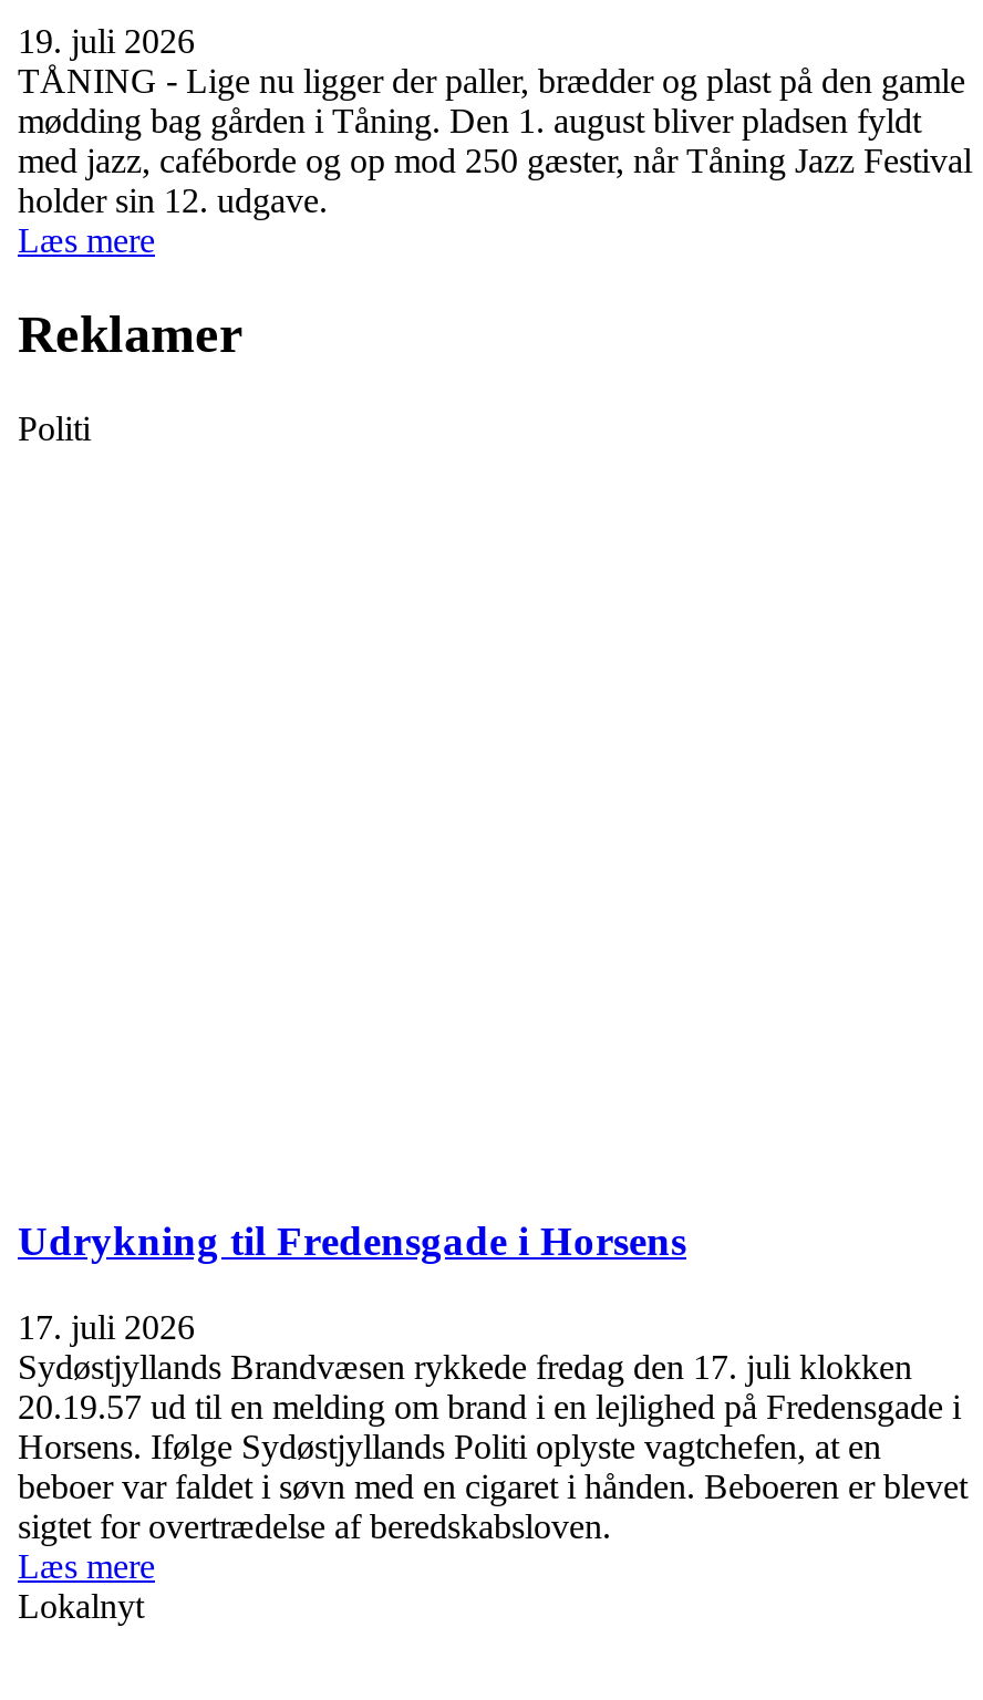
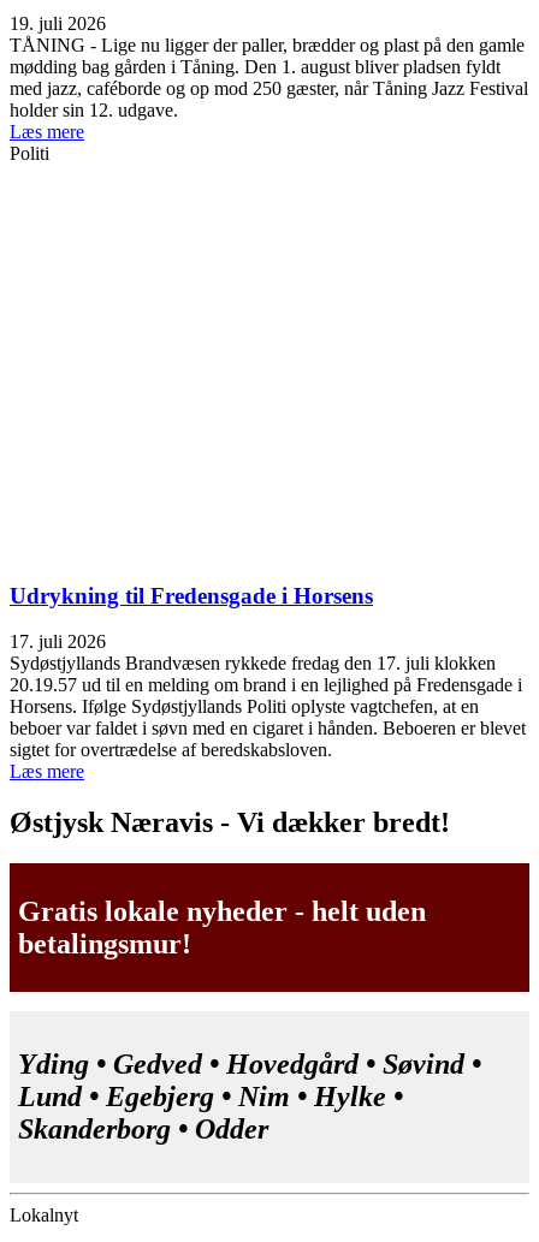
[18,305,244,363] Reklamer -> none
moved [18,409,968,1585] -> [10,143,526,782]: Politi | Udrykning til Fredensgade i Horsens | 17. juli 2026 | ... | sigtet for overtrædelse af beredskabsloven. | Læs mere
none -> [8,807,531,993] [image] | Østjysk Næravis - Vi dækker bredt! | Gratis lokale nyheder - helt uden | betalingsmur!
none -> [18,1048,481,1145] Yding • Gedved • Hovedgård • Søvind • | Lund • Egebjerg • Nim • Hylke • | Skanderborg • Odder

